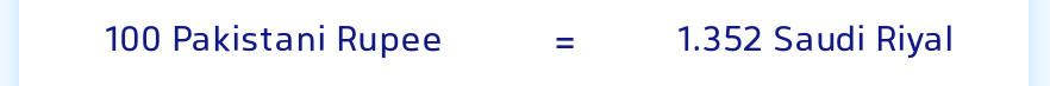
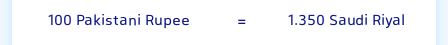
[677,12,954,71] 1.352 Saudi Riyal -> [288,9,405,34] 1.350 Saudi Riyal

